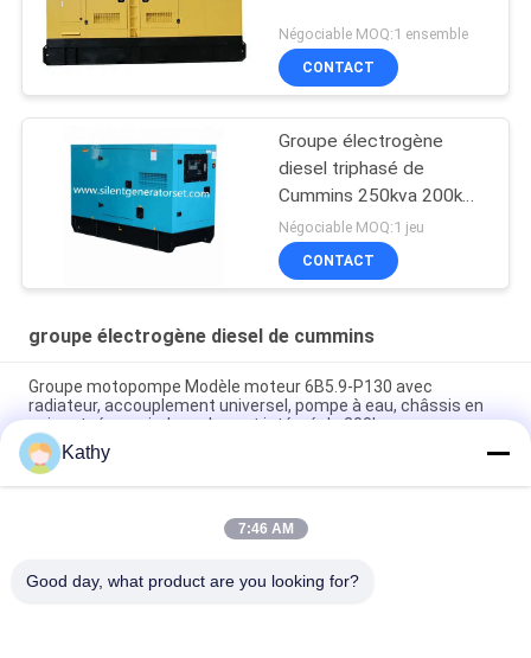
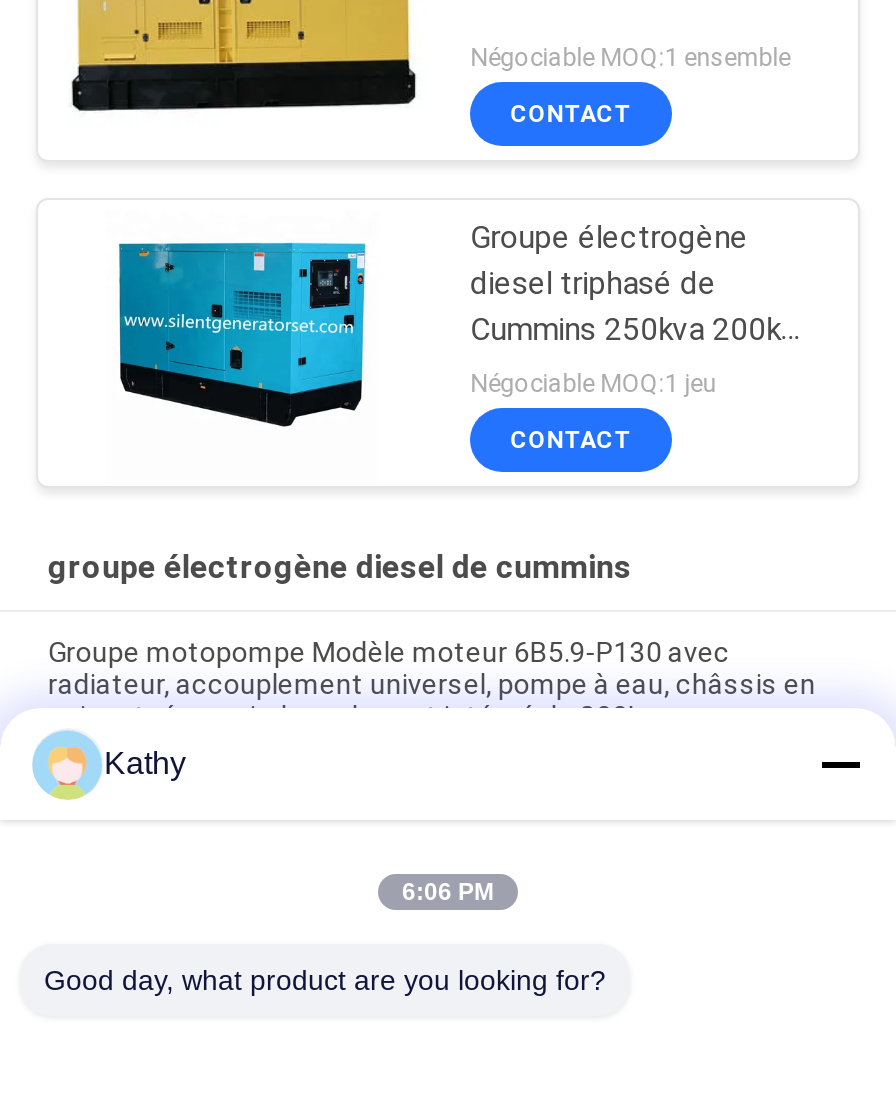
[238,520,293,537] 7:46 AM -> [402,878,494,906] 6:06 PM

